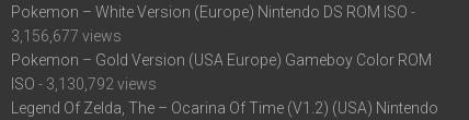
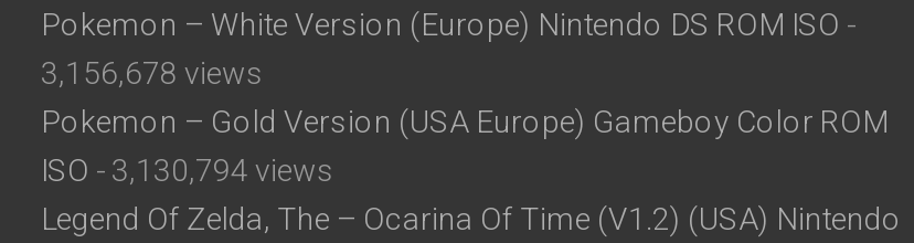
[11,27,122,45] 3,156,677 views -> [41,56,264,91] 3,156,678 views
[11,75,157,93] ISO - 3,130,792 views -> [41,153,334,188] ISO - 3,130,794 views

